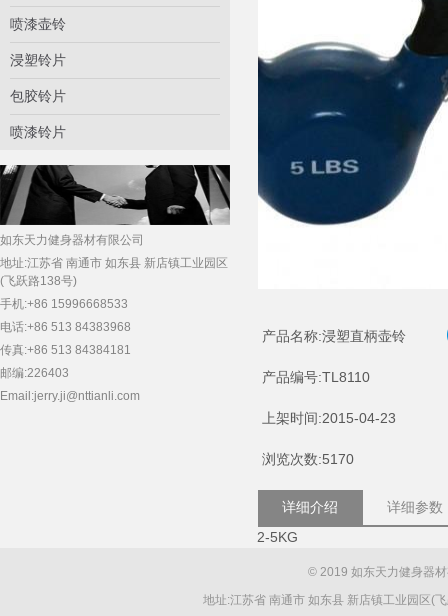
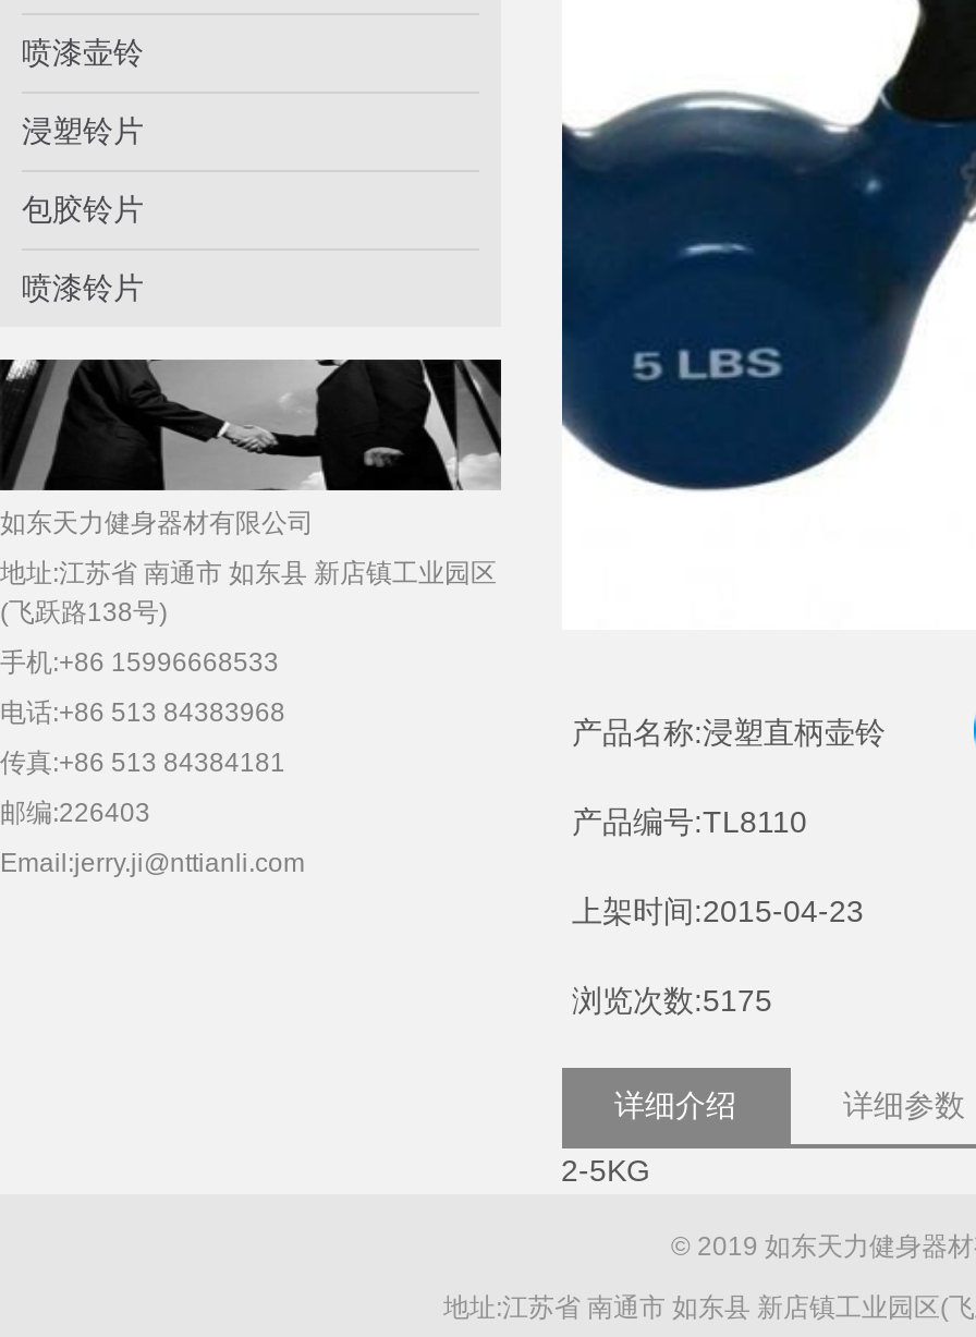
[262,451,354,467] 浏览次数:5170 -> [572,983,772,1018] 浏览次数:5175

